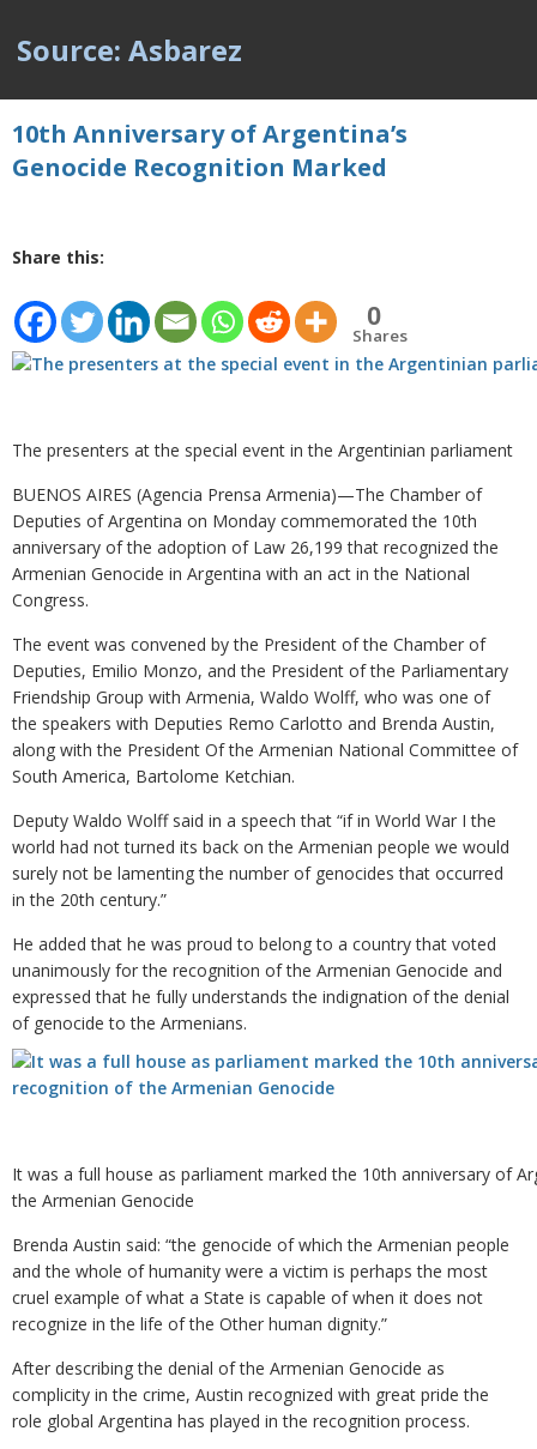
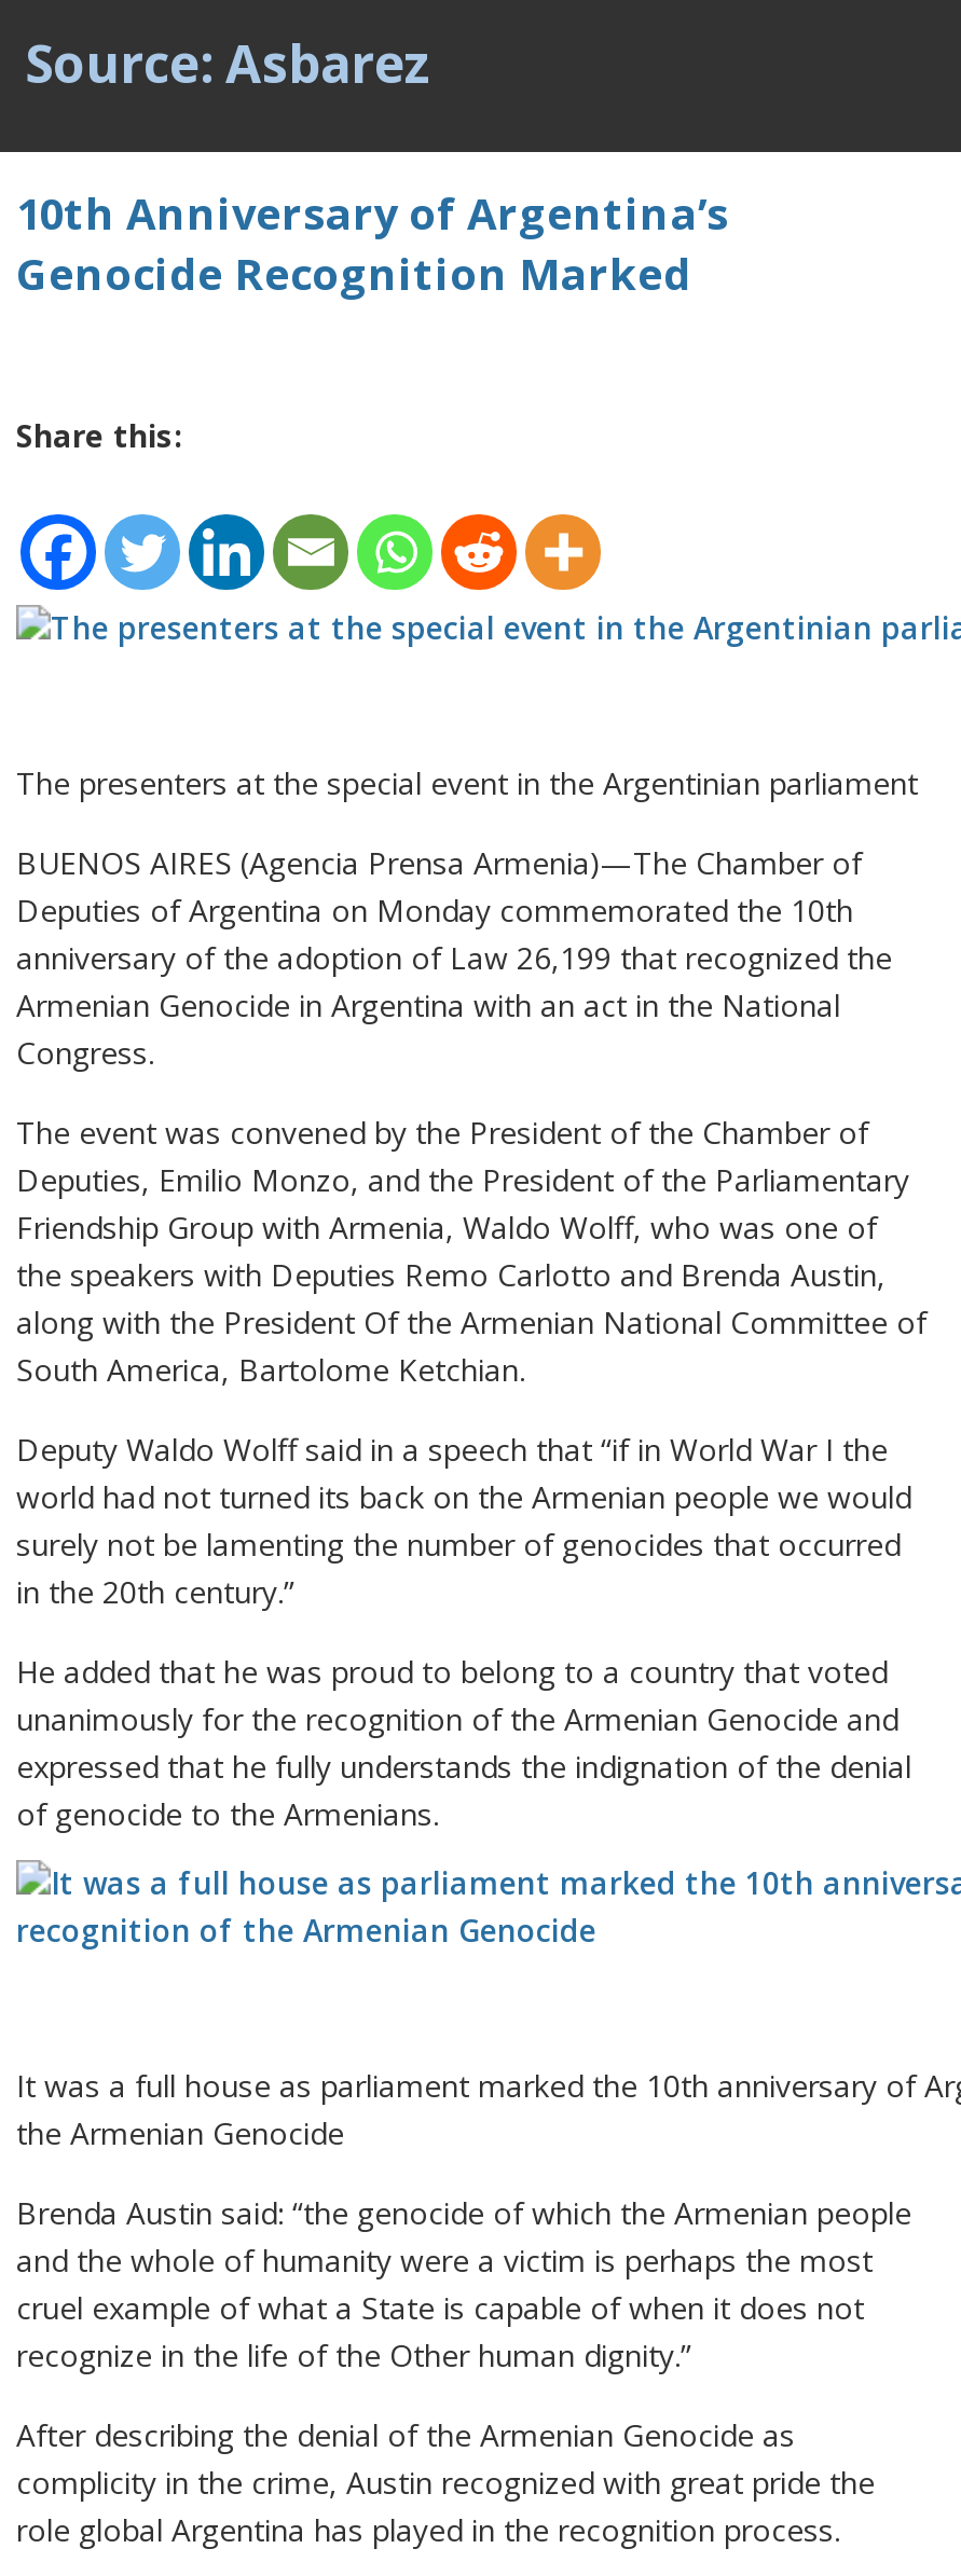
[352,301,408,346] 0 | Shares -> none

